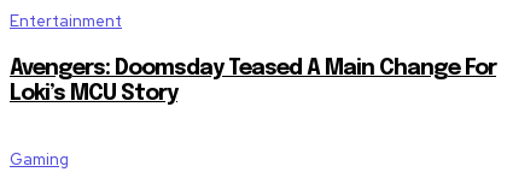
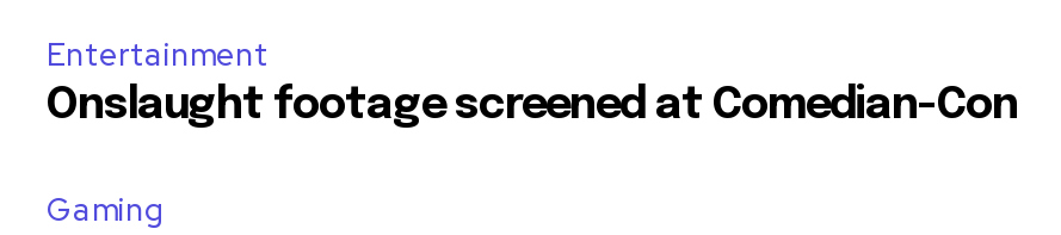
[10,58,496,105] Avengers: Doomsday Teased A Main Change For | Loki’s MCU Story -> [47,85,1018,128] Onslaught footage screened at Comedian-Con

